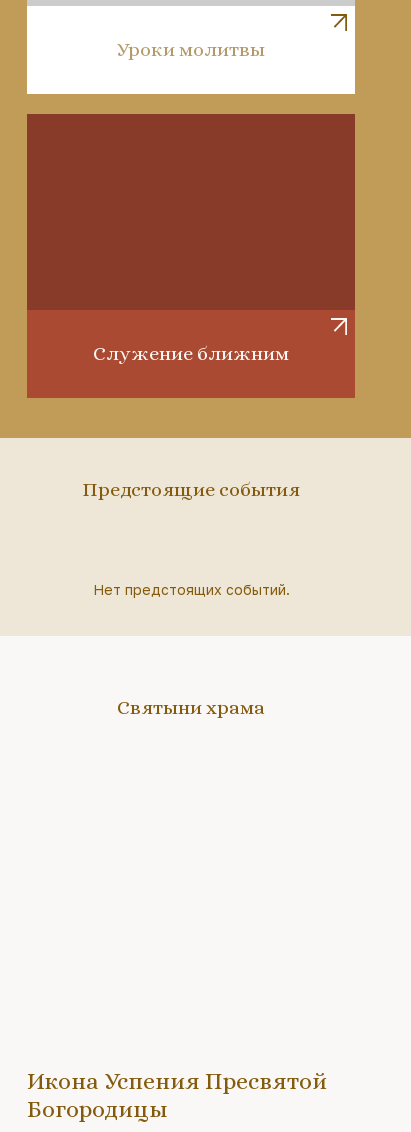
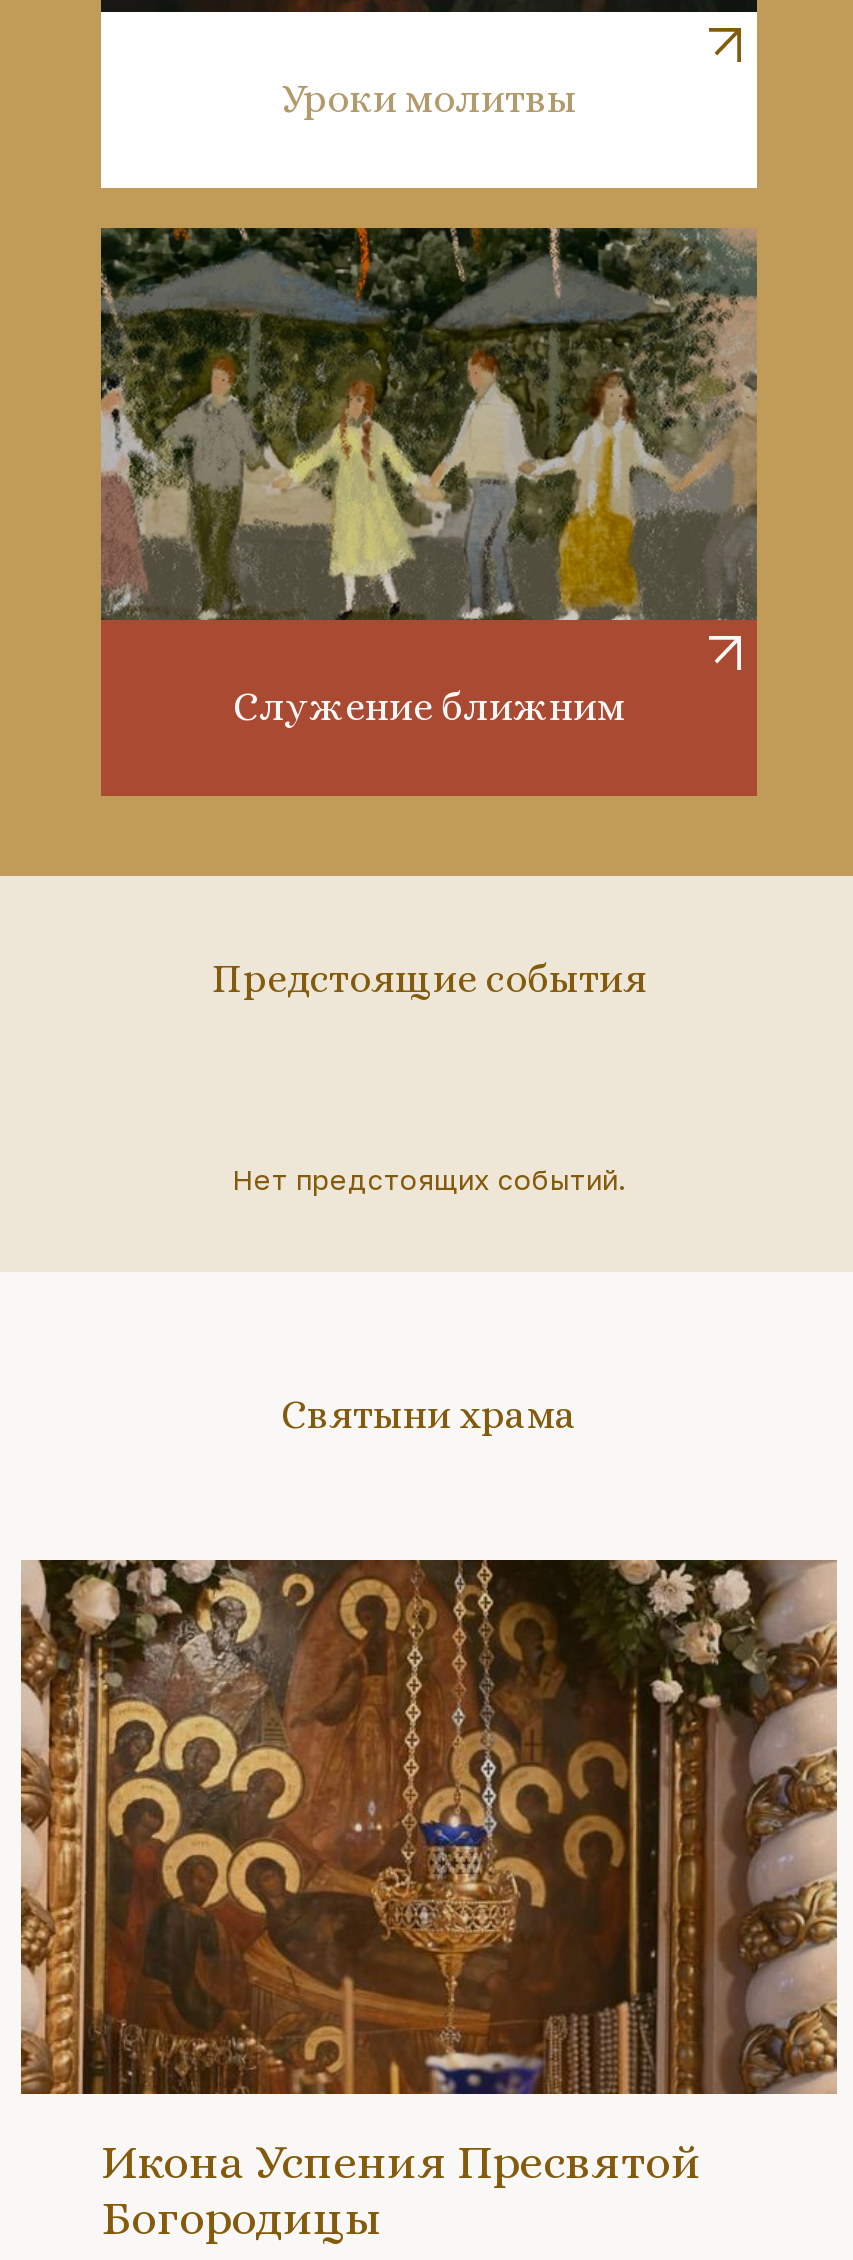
none -> [99,226,757,622] [image]
none -> [19,1558,839,2096] [image]

